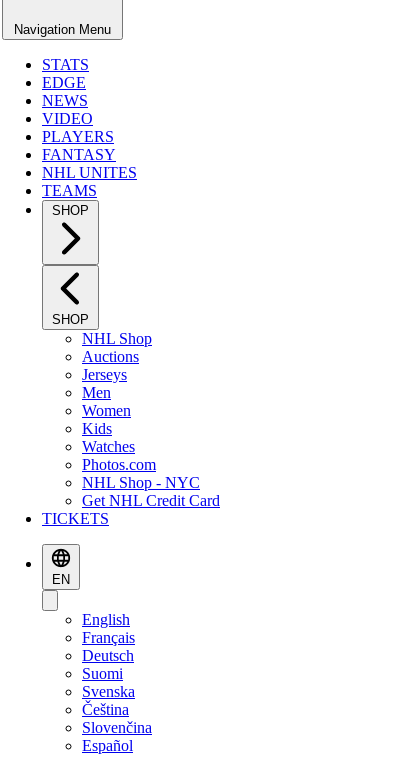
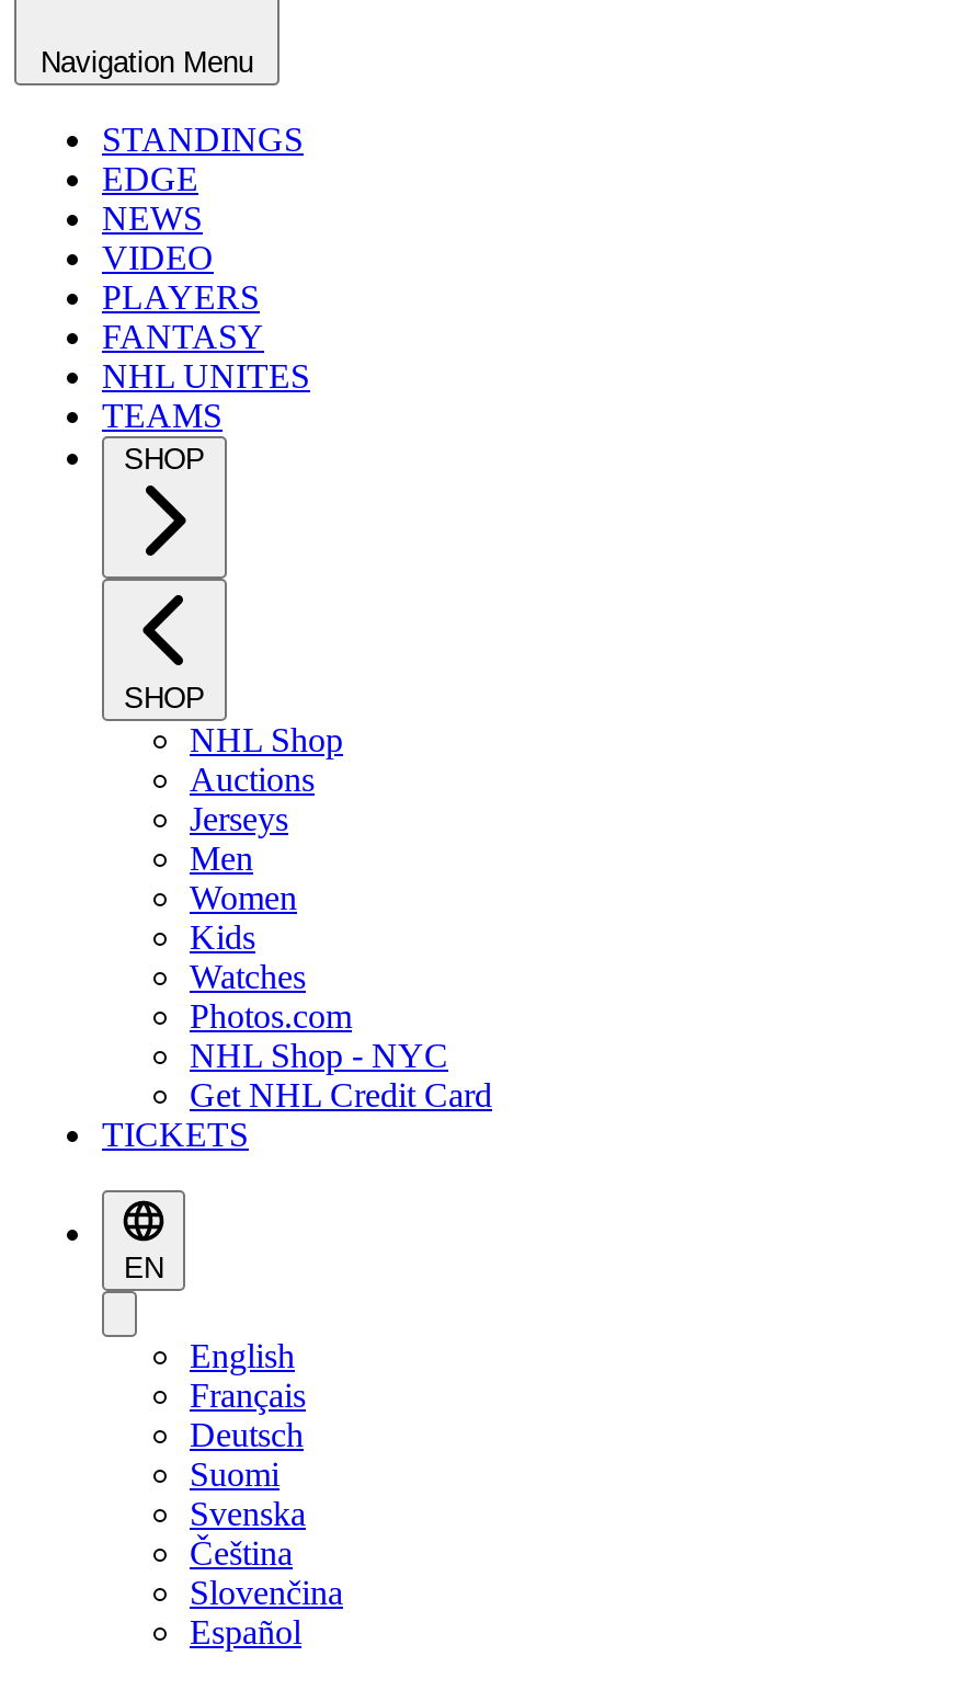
[42,56,89,73] STATS -> [102,121,304,158] STANDINGS

